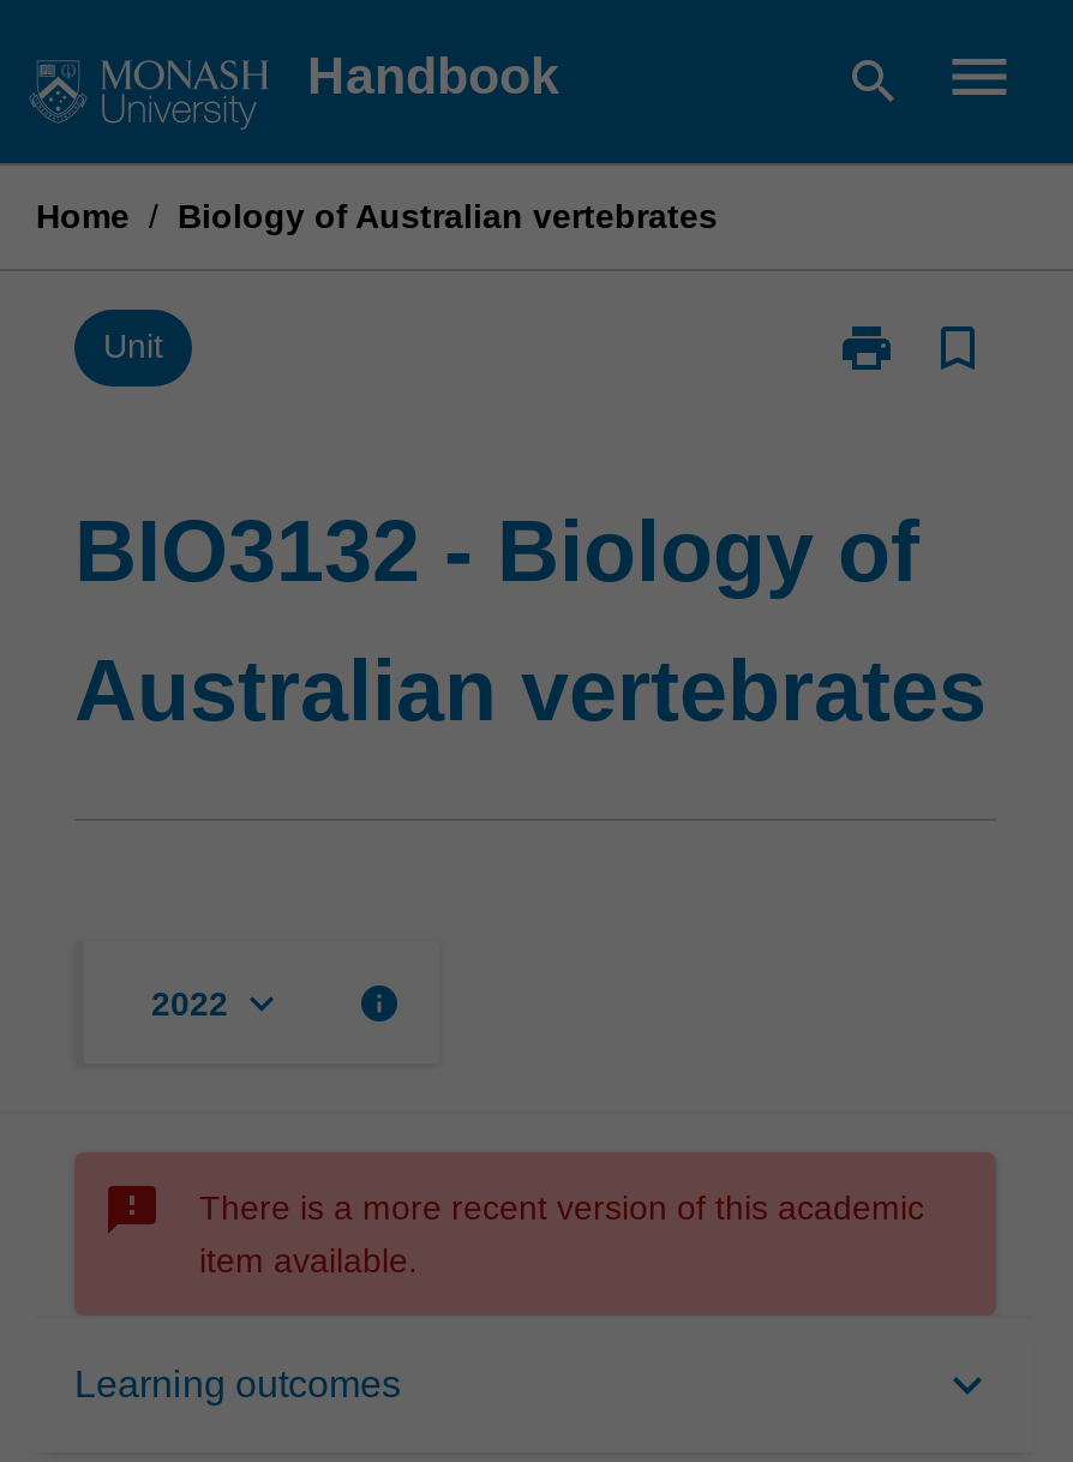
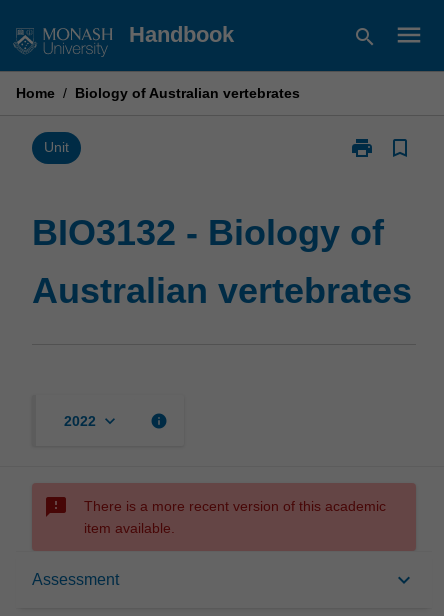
[74,1363,401,1404] Learning outcomes -> [32,571,119,588] Assessment

